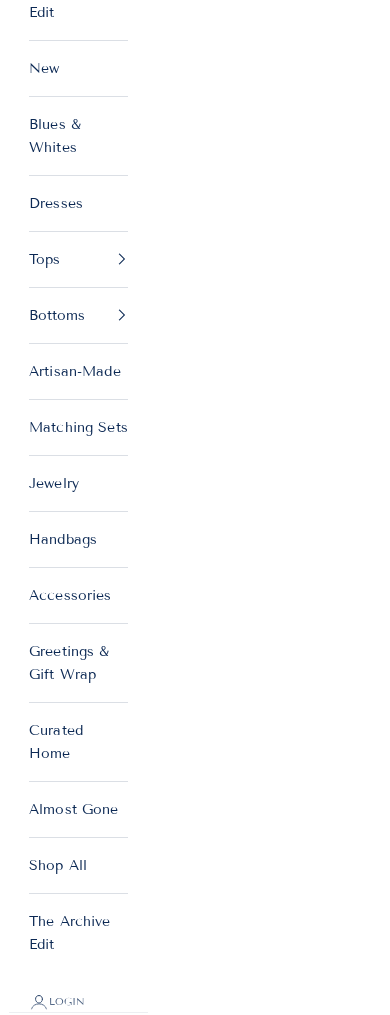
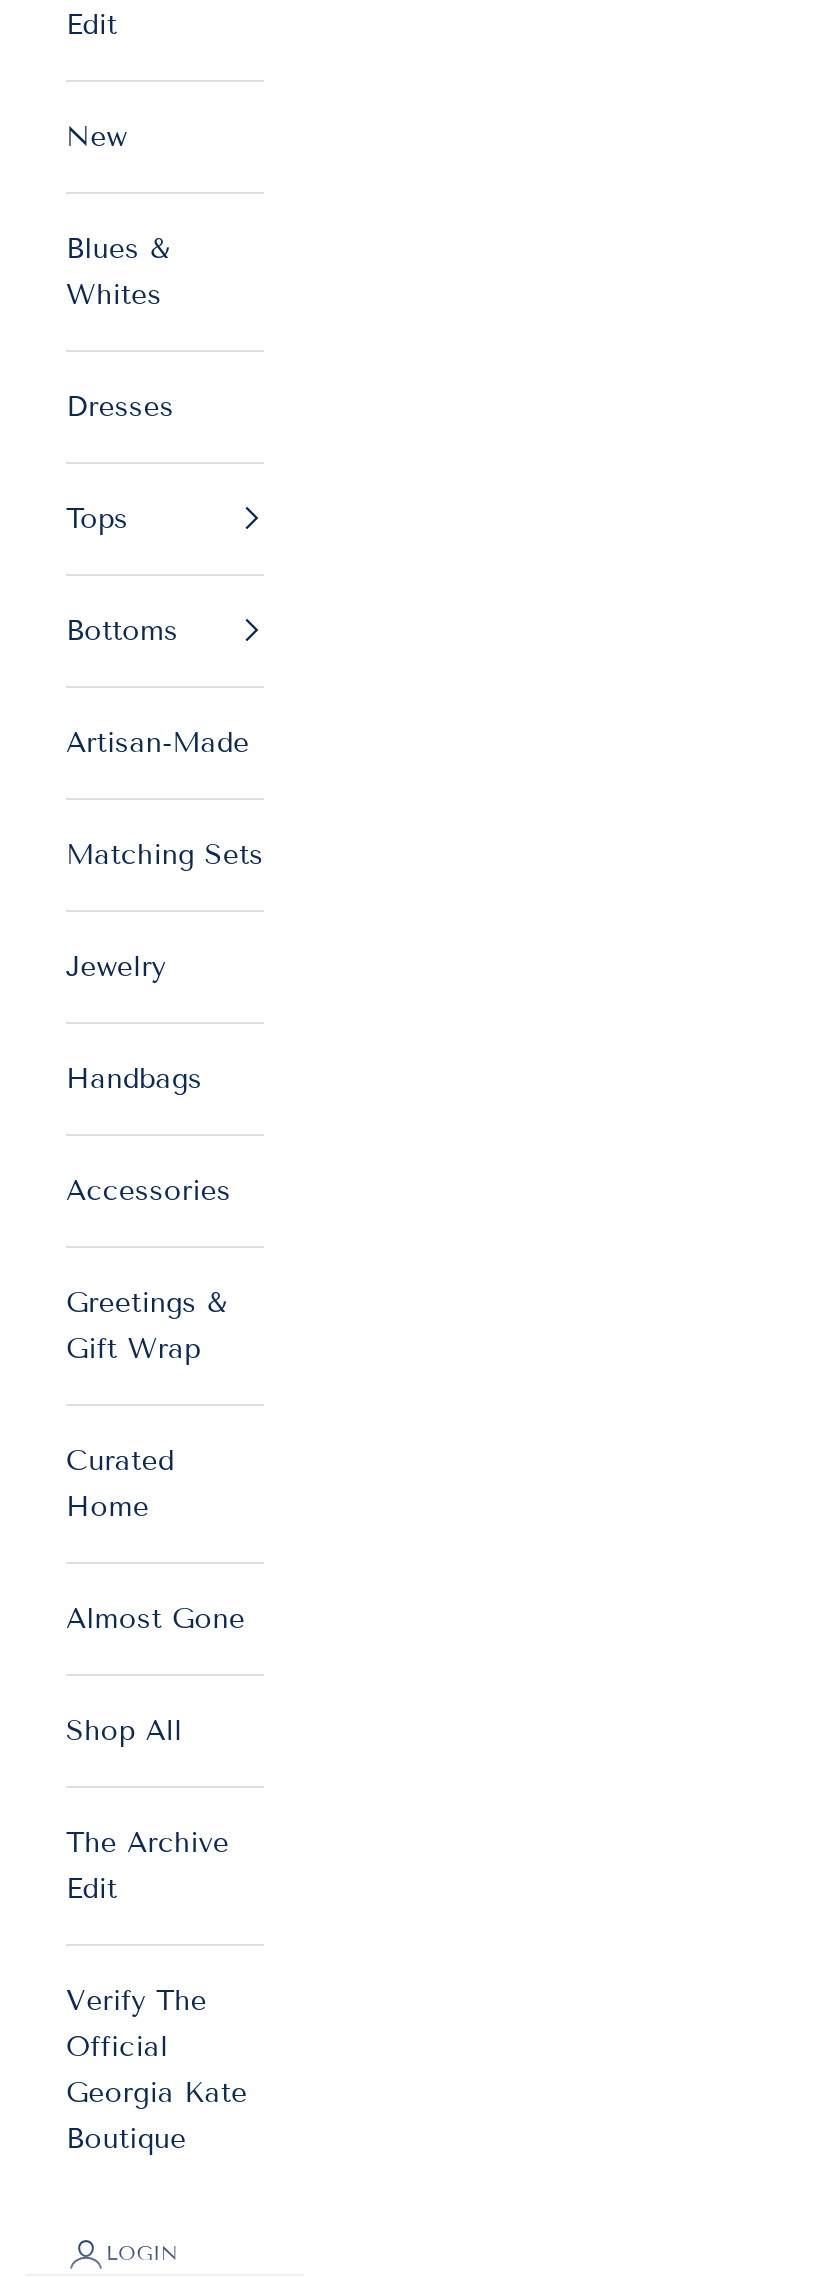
none -> [66,1983,247,2155] Verify The | Official | Georgia Kate | Boutique

